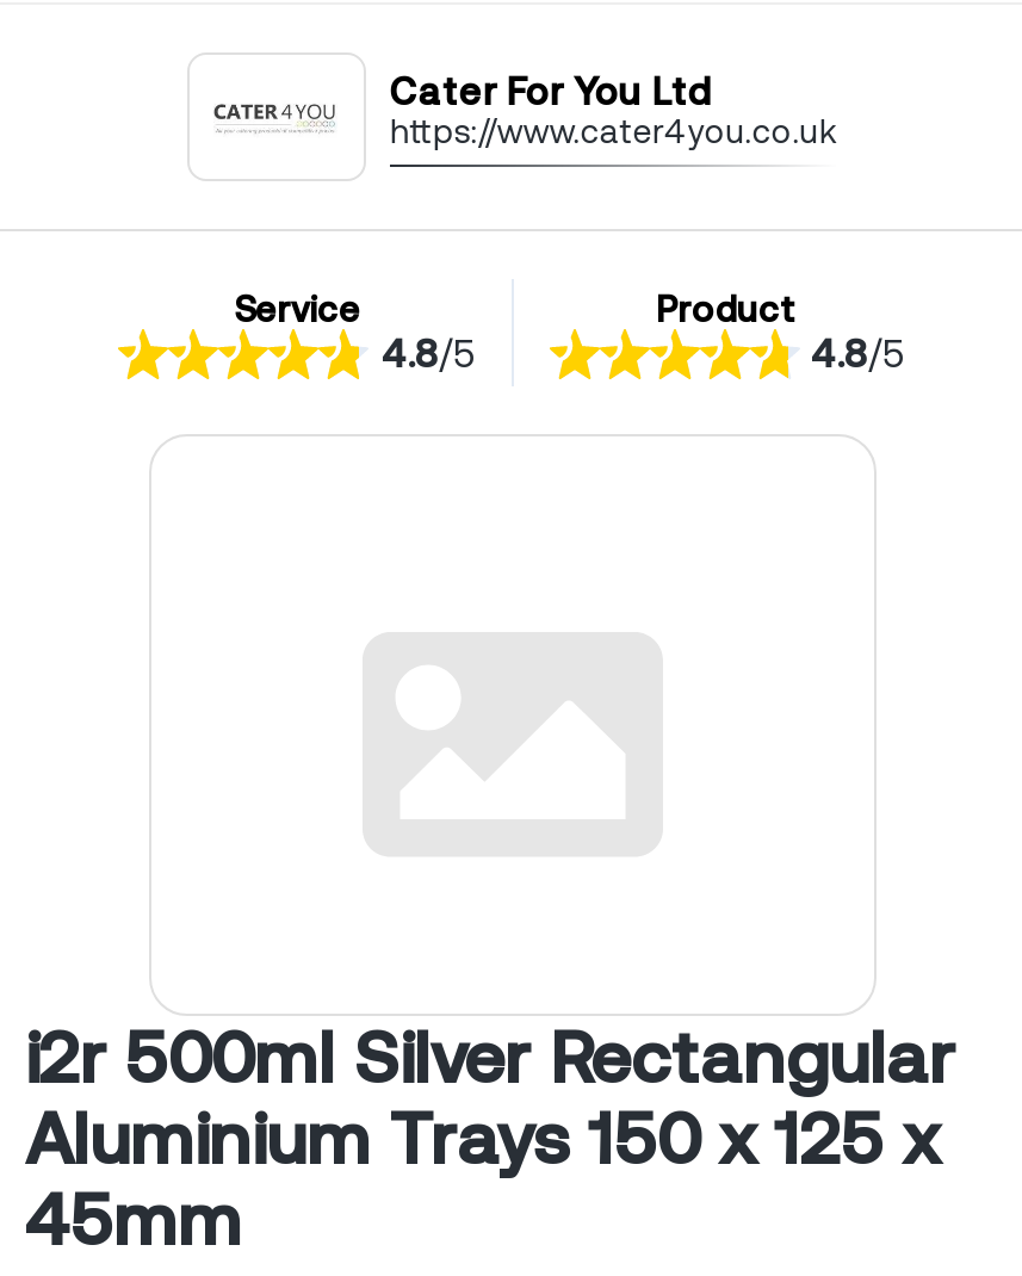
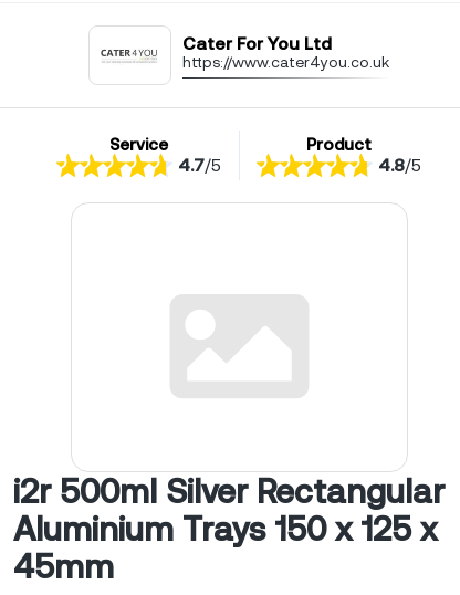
[382,332,475,374] 4.8/5 -> [179,155,222,175] 4.7/5

